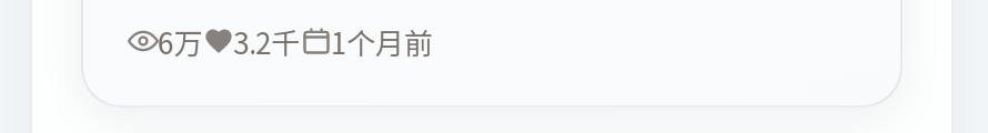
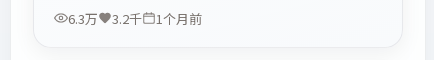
[158,20,433,63] 6万 3.2千 1个月前 -> [68,9,202,28] 6.3万 3.2千 1个月前

